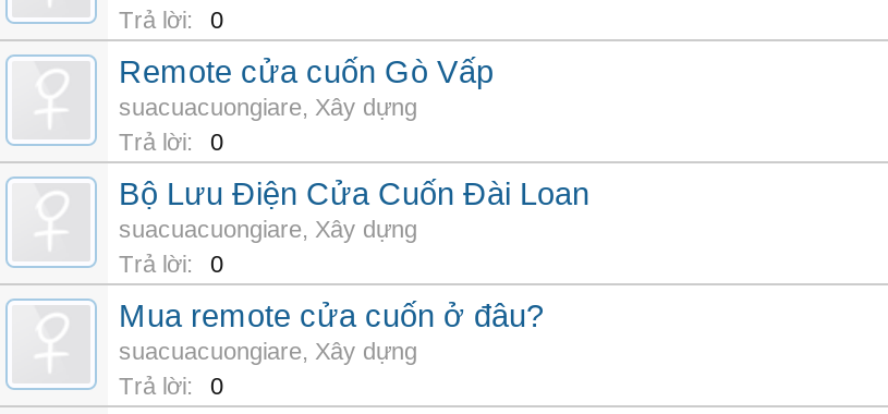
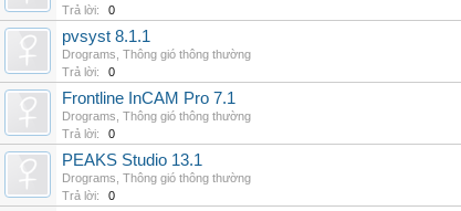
[119,54,494,120] Remote cửa cuốn Gò Vấp | suacuacuongiare, Xây dựng -> [62,28,251,61] pvsyst 8.1.1 | Drograms, Thông gió thông thường
[119,176,589,242] Bộ Lưu Điện Cửa Cuốn Đài Loan | suacuacuongiare, Xây dựng -> [62,89,251,123] Frontline InCAM Pro 7.1 | Drograms, Thông gió thông thường
[119,299,544,364] Mua remote cửa cuốn ở đâu? | suacuacuongiare, Xây dựng -> [62,151,251,184] PEAKS Studio 13.1 | Drograms, Thông gió thông thường

